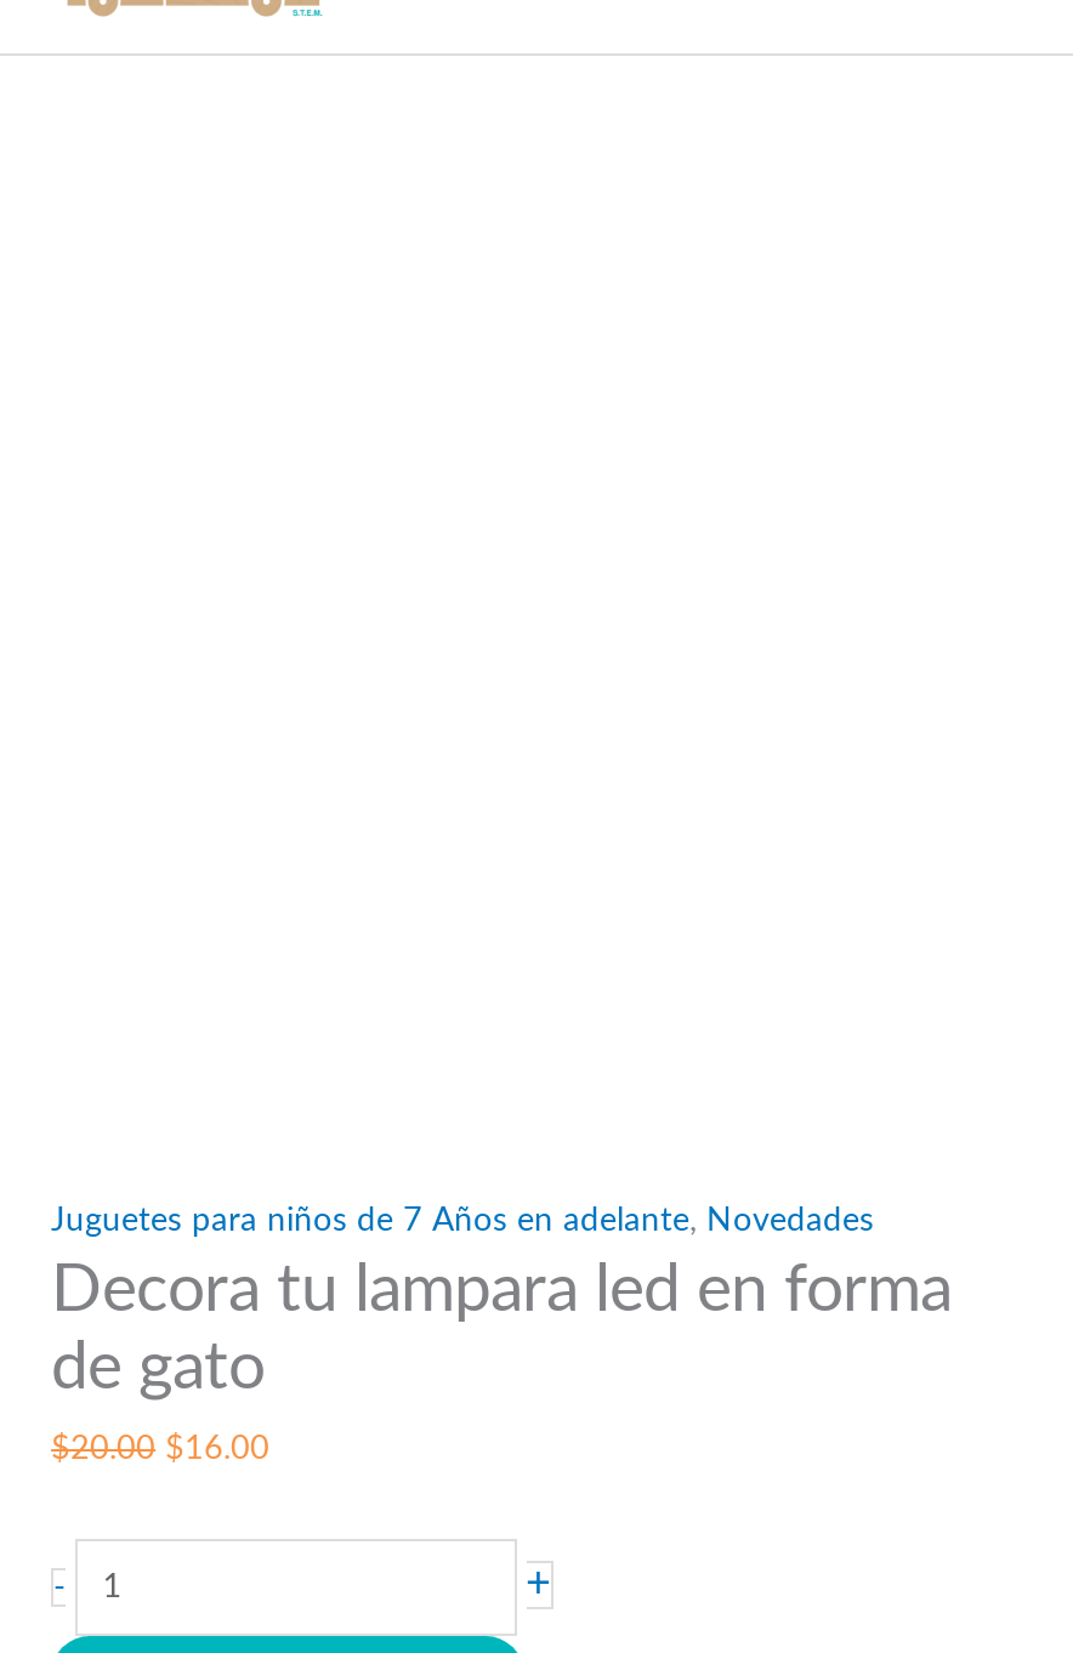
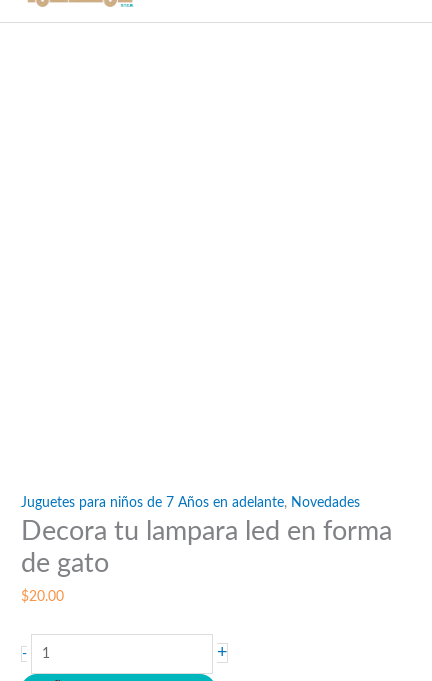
[51,1433,269,1467] $20.00 $16.00 -> [21,590,64,604] $20.00

